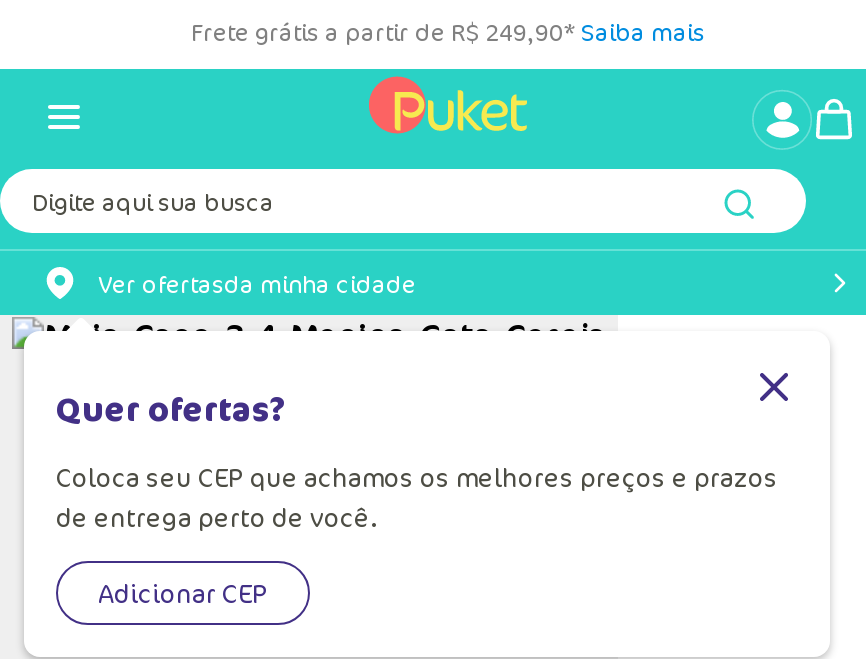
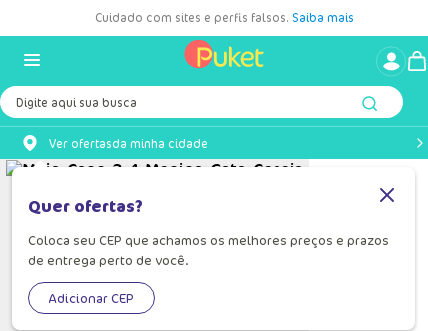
[191,15,705,49] Frete grátis a partir de R$ 249,90* Saiba mais -> [94,9,353,26] Cuidado com sites e perfis falsos. Saiba mais

